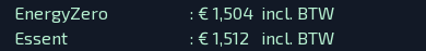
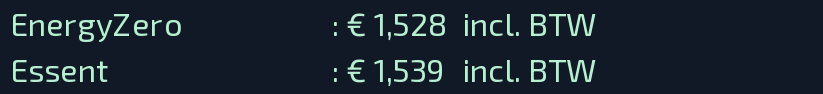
[190,2,334,23] : € 1,504 incl. BTW -> [332,4,596,42] : € 1,528 incl. BTW
[190,27,334,48] : € 1,512 incl. BTW -> [332,50,596,88] : € 1,539 incl. BTW

